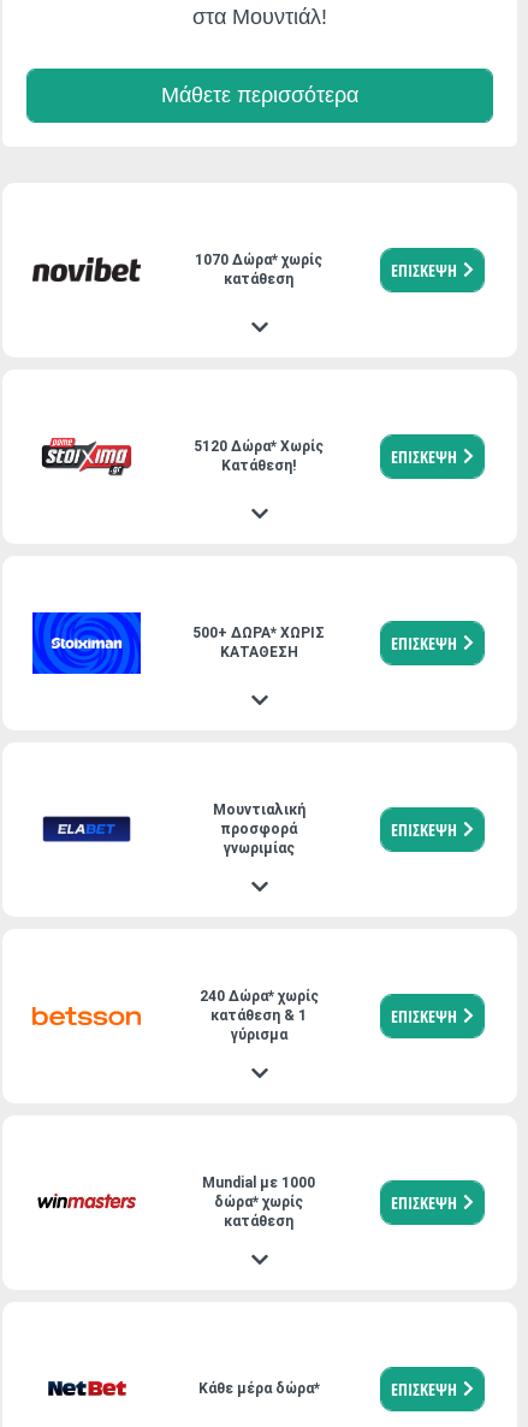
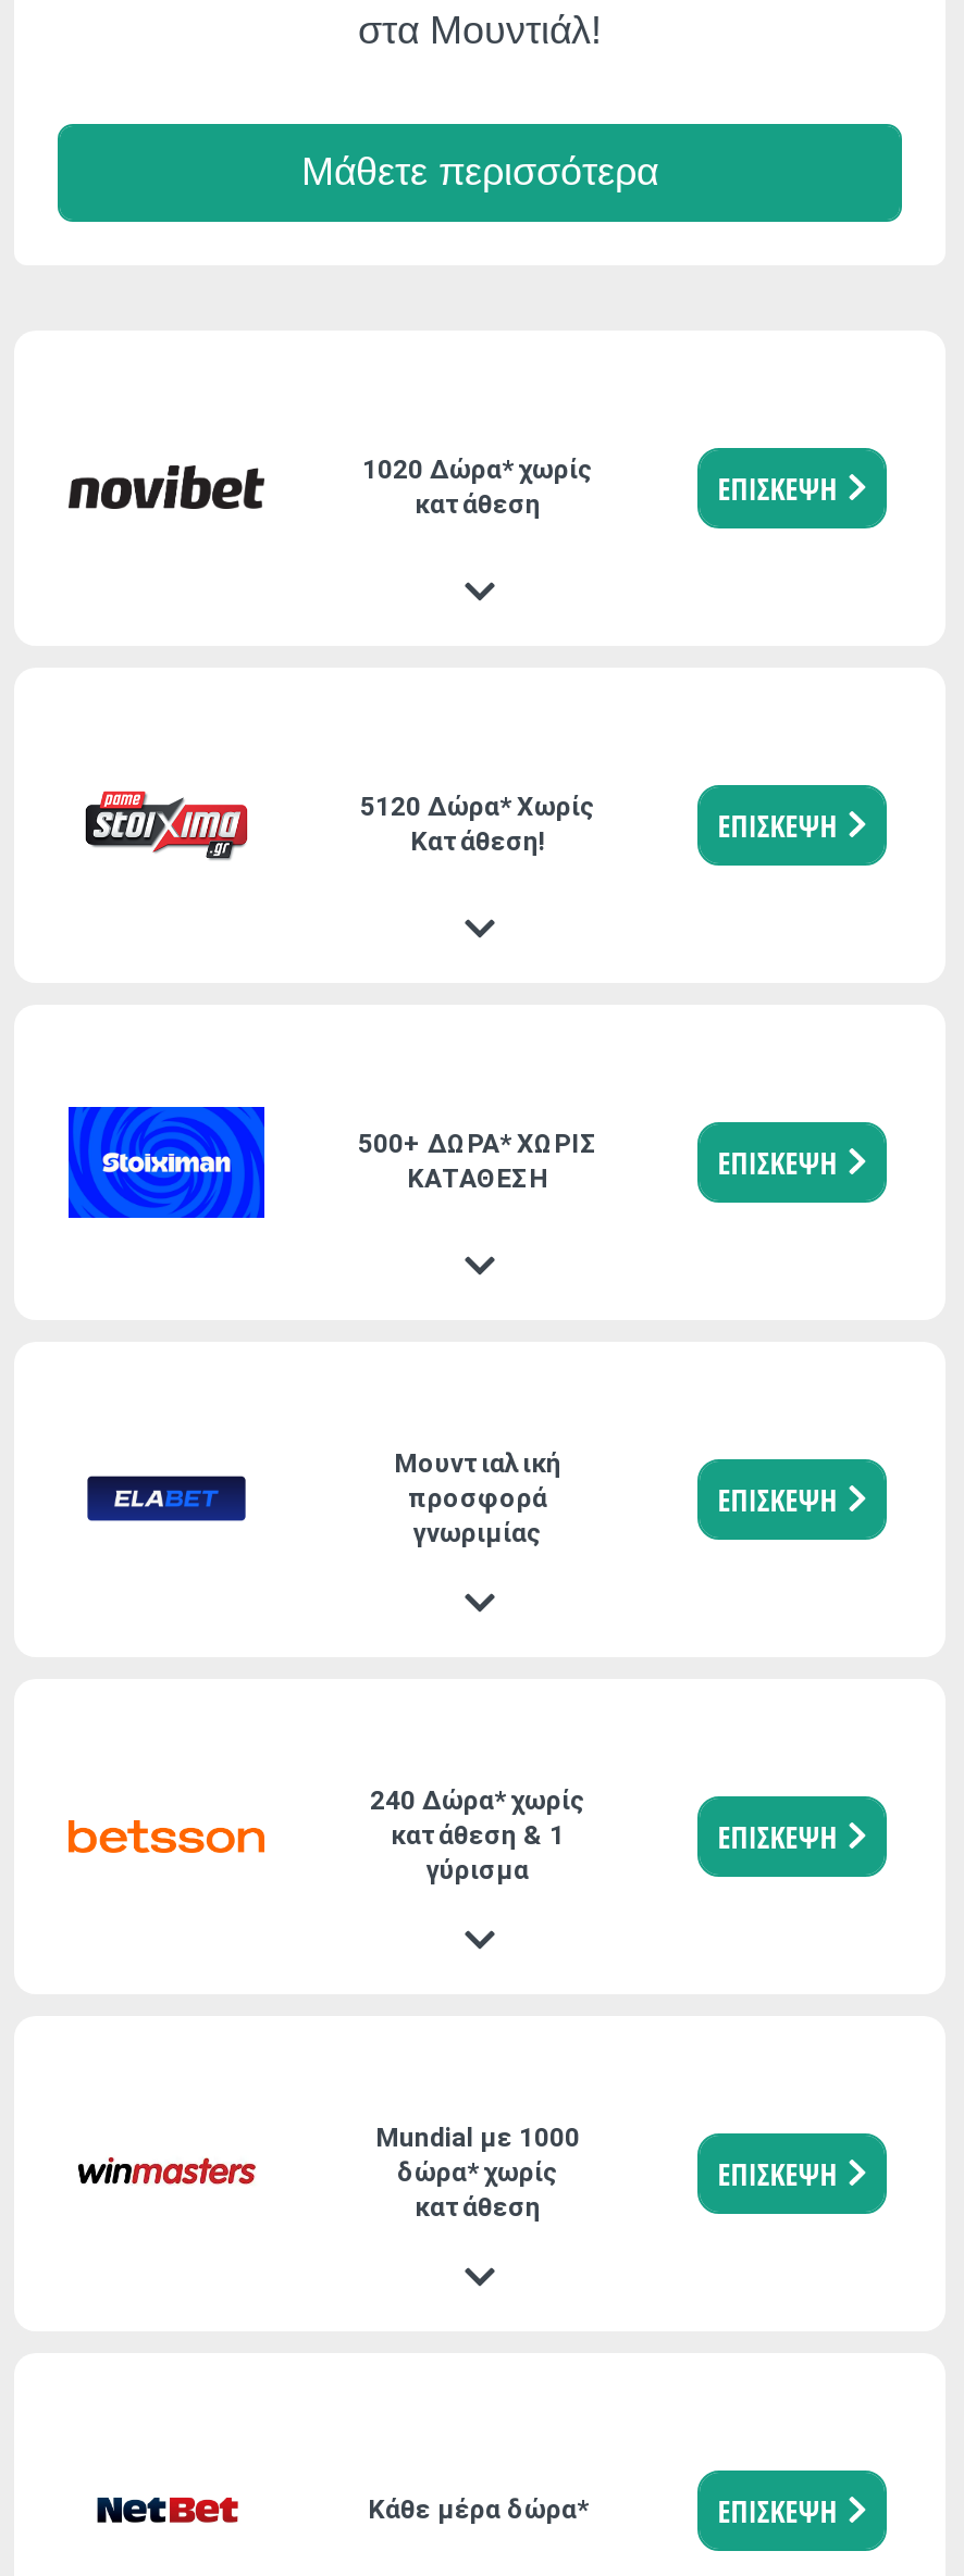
[195,252,322,269] 1070 Δώρα* χωρίς -> [362,455,593,485] 1020 Δώρα* χωρίς

